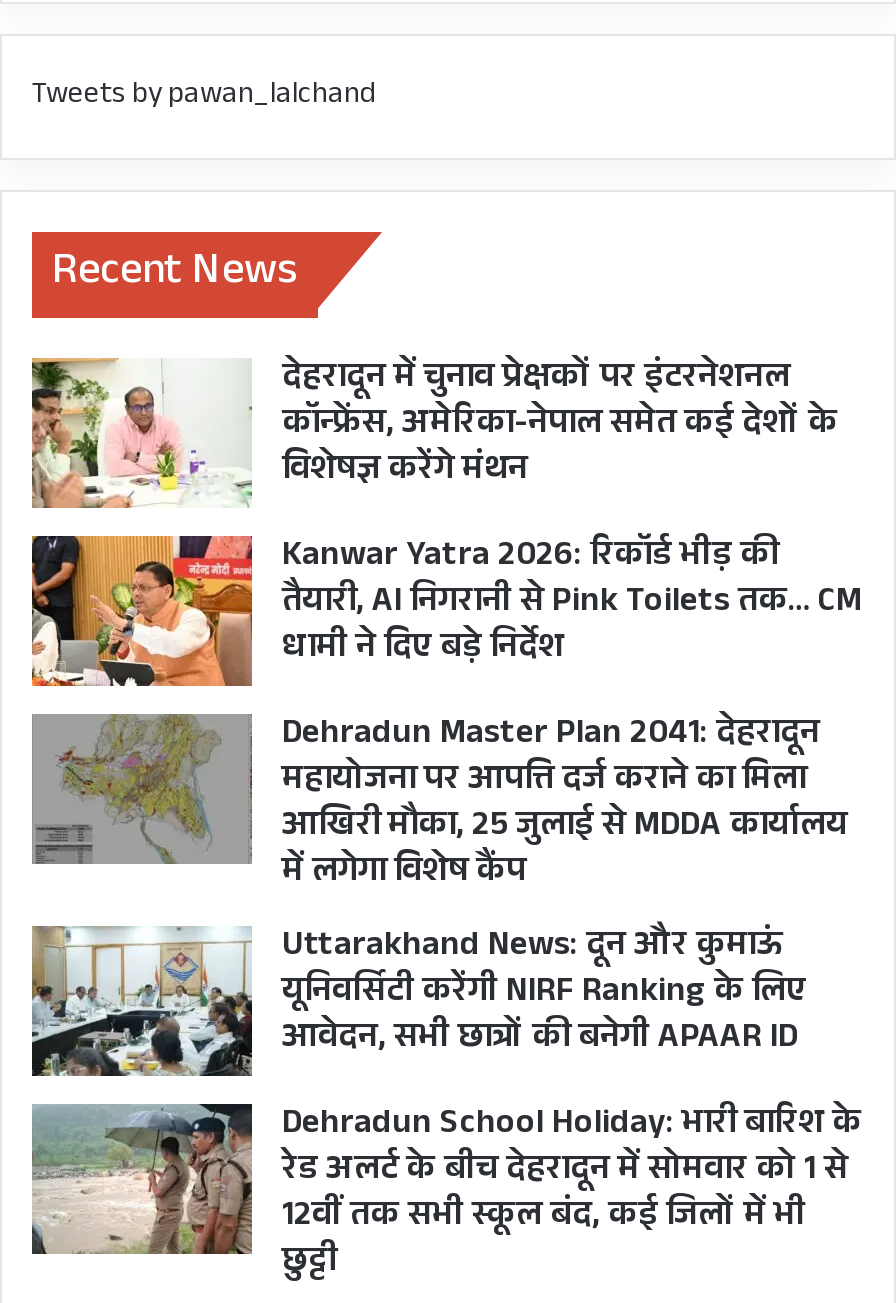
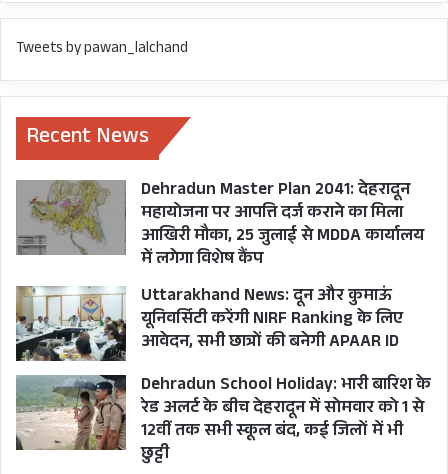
[32,352,862,680] [image] | देहरादून में चुनाव प्रेक्षकों पर इंटरनेशनल | कॉन्फ्रेंस, अमेरिका-नेपाल समेत कई देशों के | विशेषज्ञ करेंगे मंथन | Kanwar Yatra 2026: रिकॉर्ड भीड़ की | तैयारी, AI निगरानी से Pink Toilets तक… CM | धामी ने दिए बड़े निर्देश -> none
[30,533,254,689] [image] -> none

